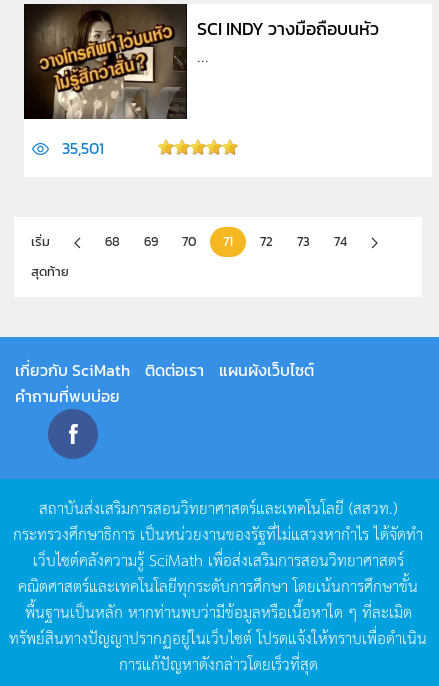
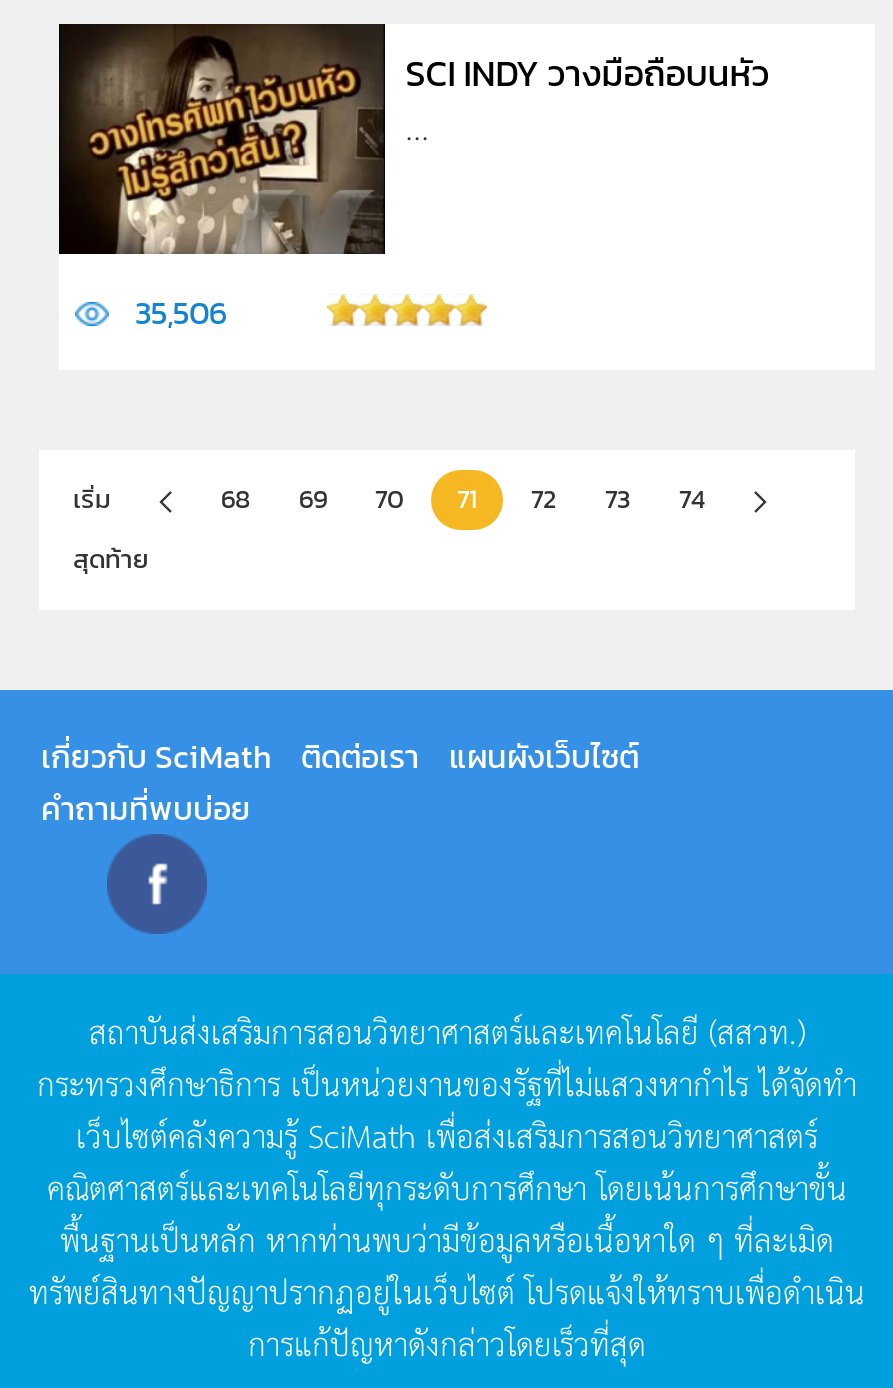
[62,136,104,160] 35,501 -> [135,288,227,336] 35,506

